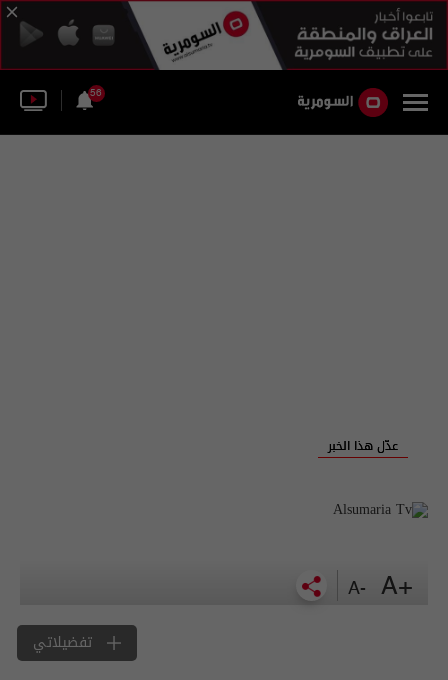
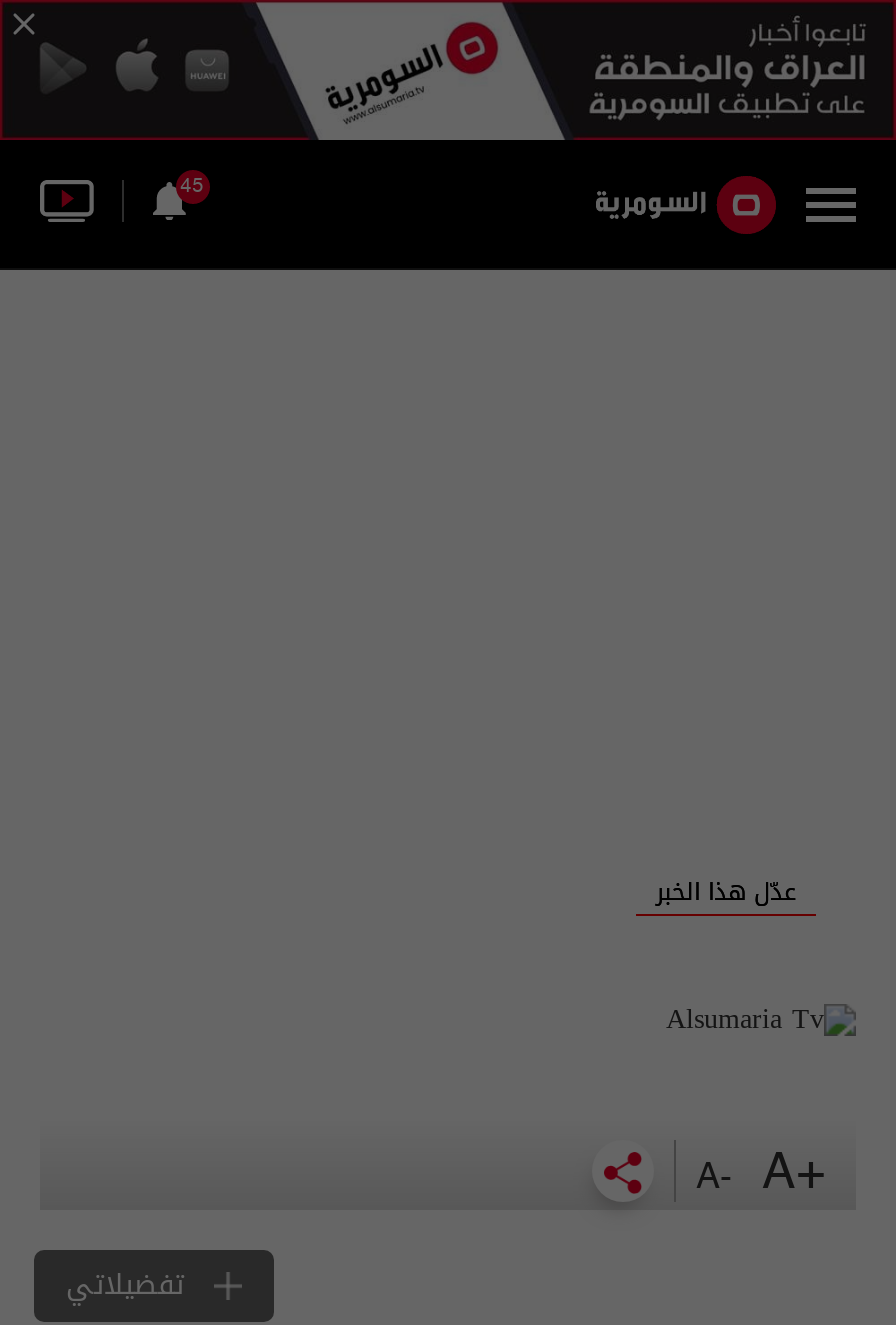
[90,88,102,98] 56 -> [180,176,204,196] 45

